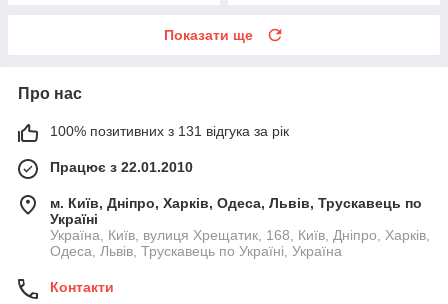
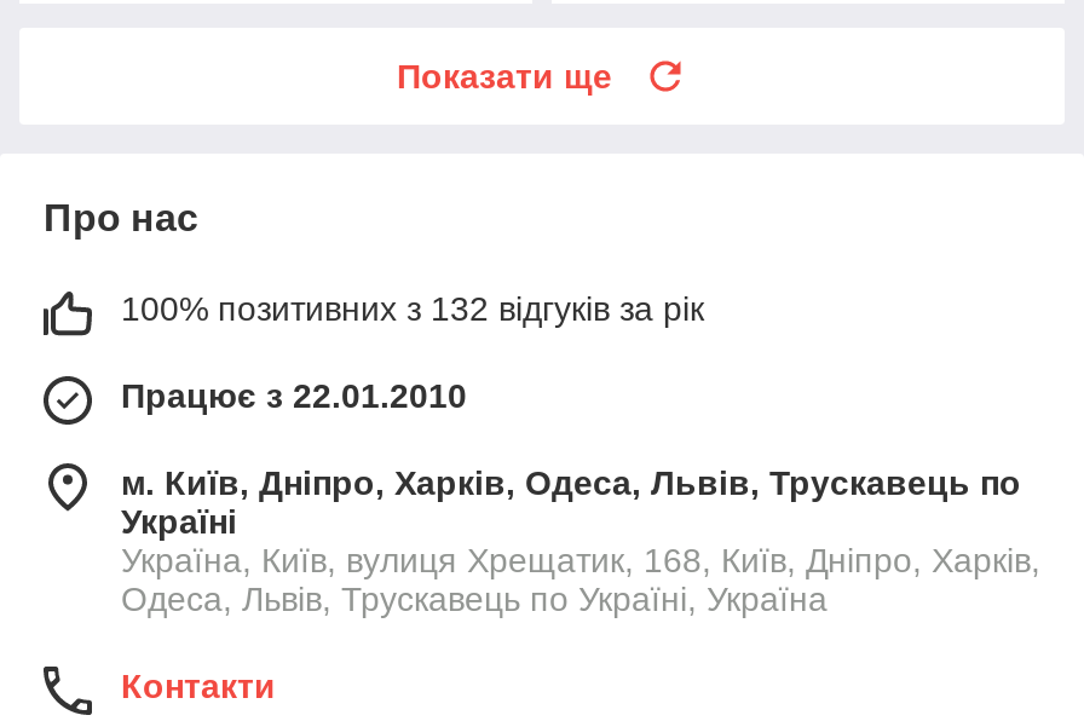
[50,123,289,139] 100% позитивних з 131 відгука за рік -> [121,289,704,328] 100% позитивних з 132 відгуків за рік

